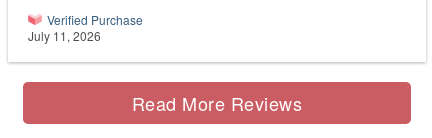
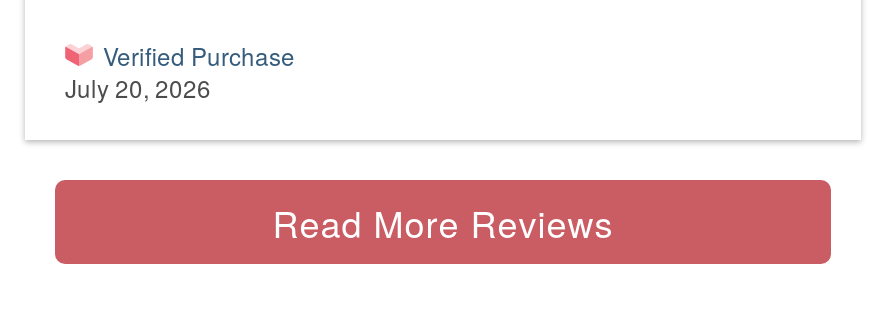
[28,27,101,44] July 11, 2026 -> [65,70,211,104] July 20, 2026

